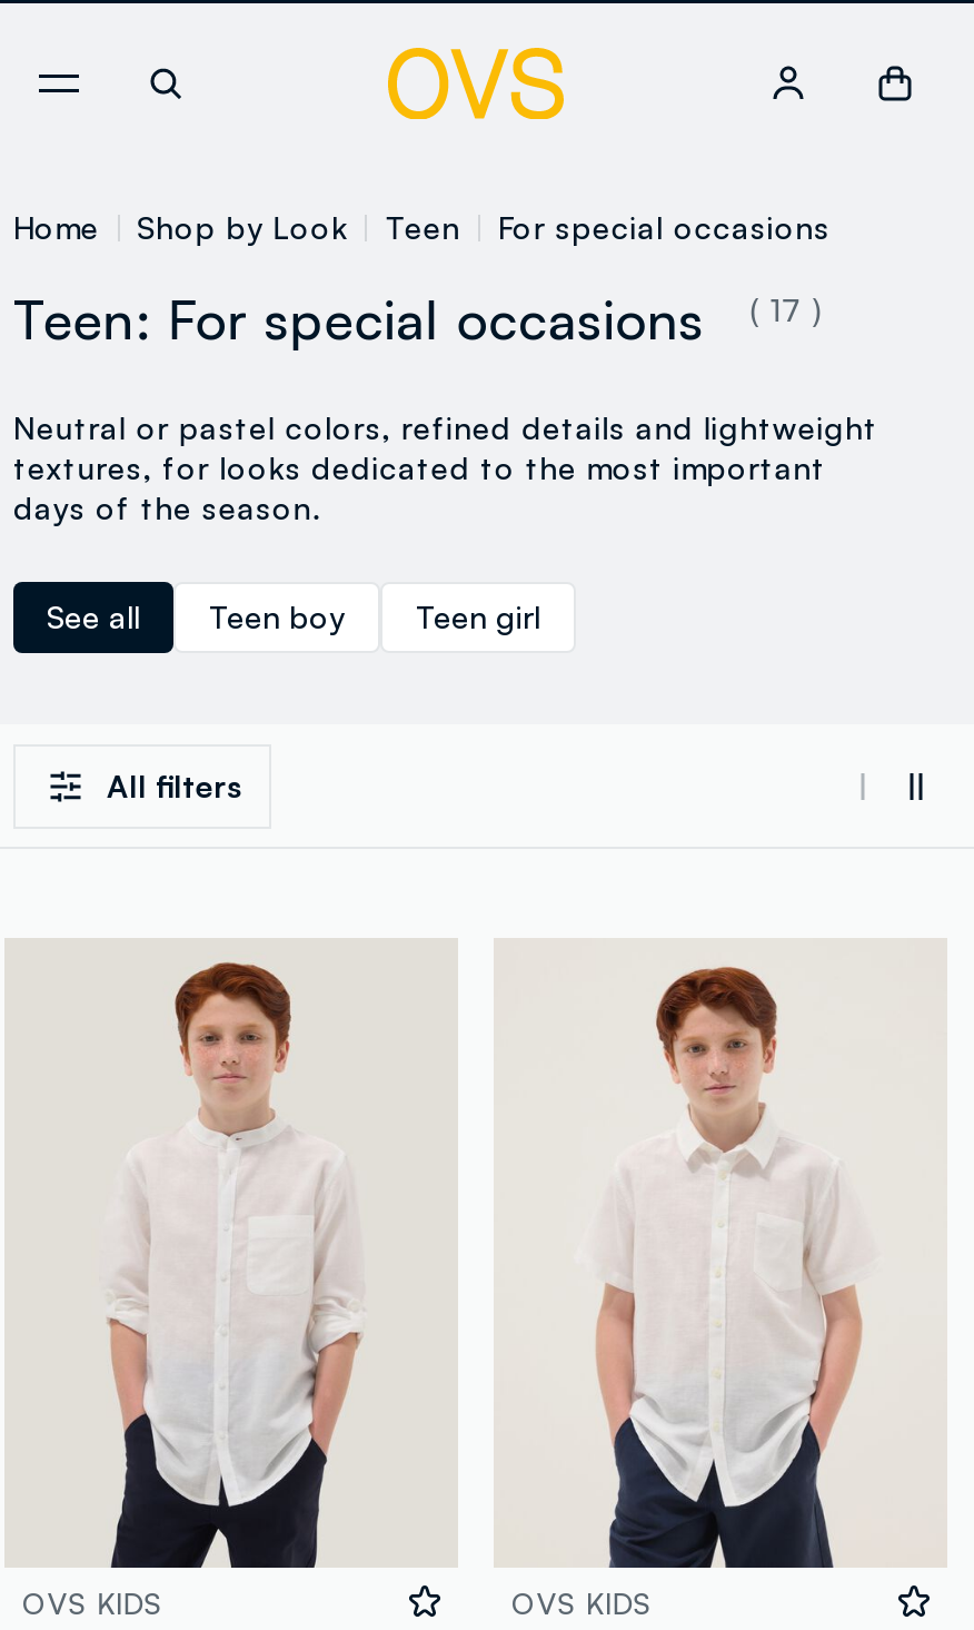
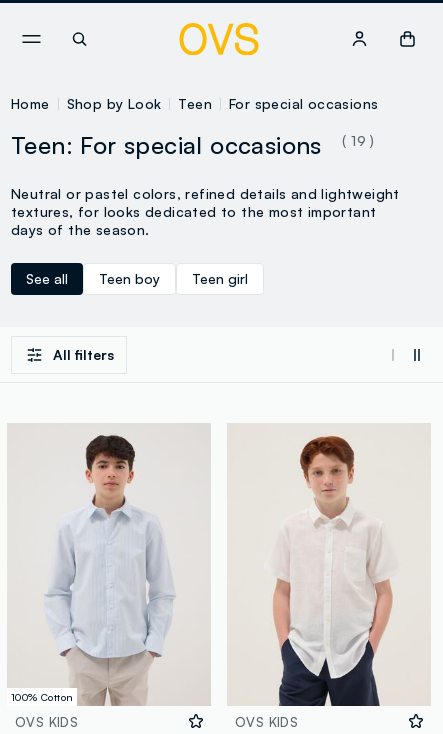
[13,286,822,353] Teen: For special occasions ( 17 ) -> [11,130,375,160] Teen: For special occasions ( 19 )
none -> [11,691,73,703] 100% Cotton
[96,960,371,1570] [image] -> [46,434,174,706] [image]

